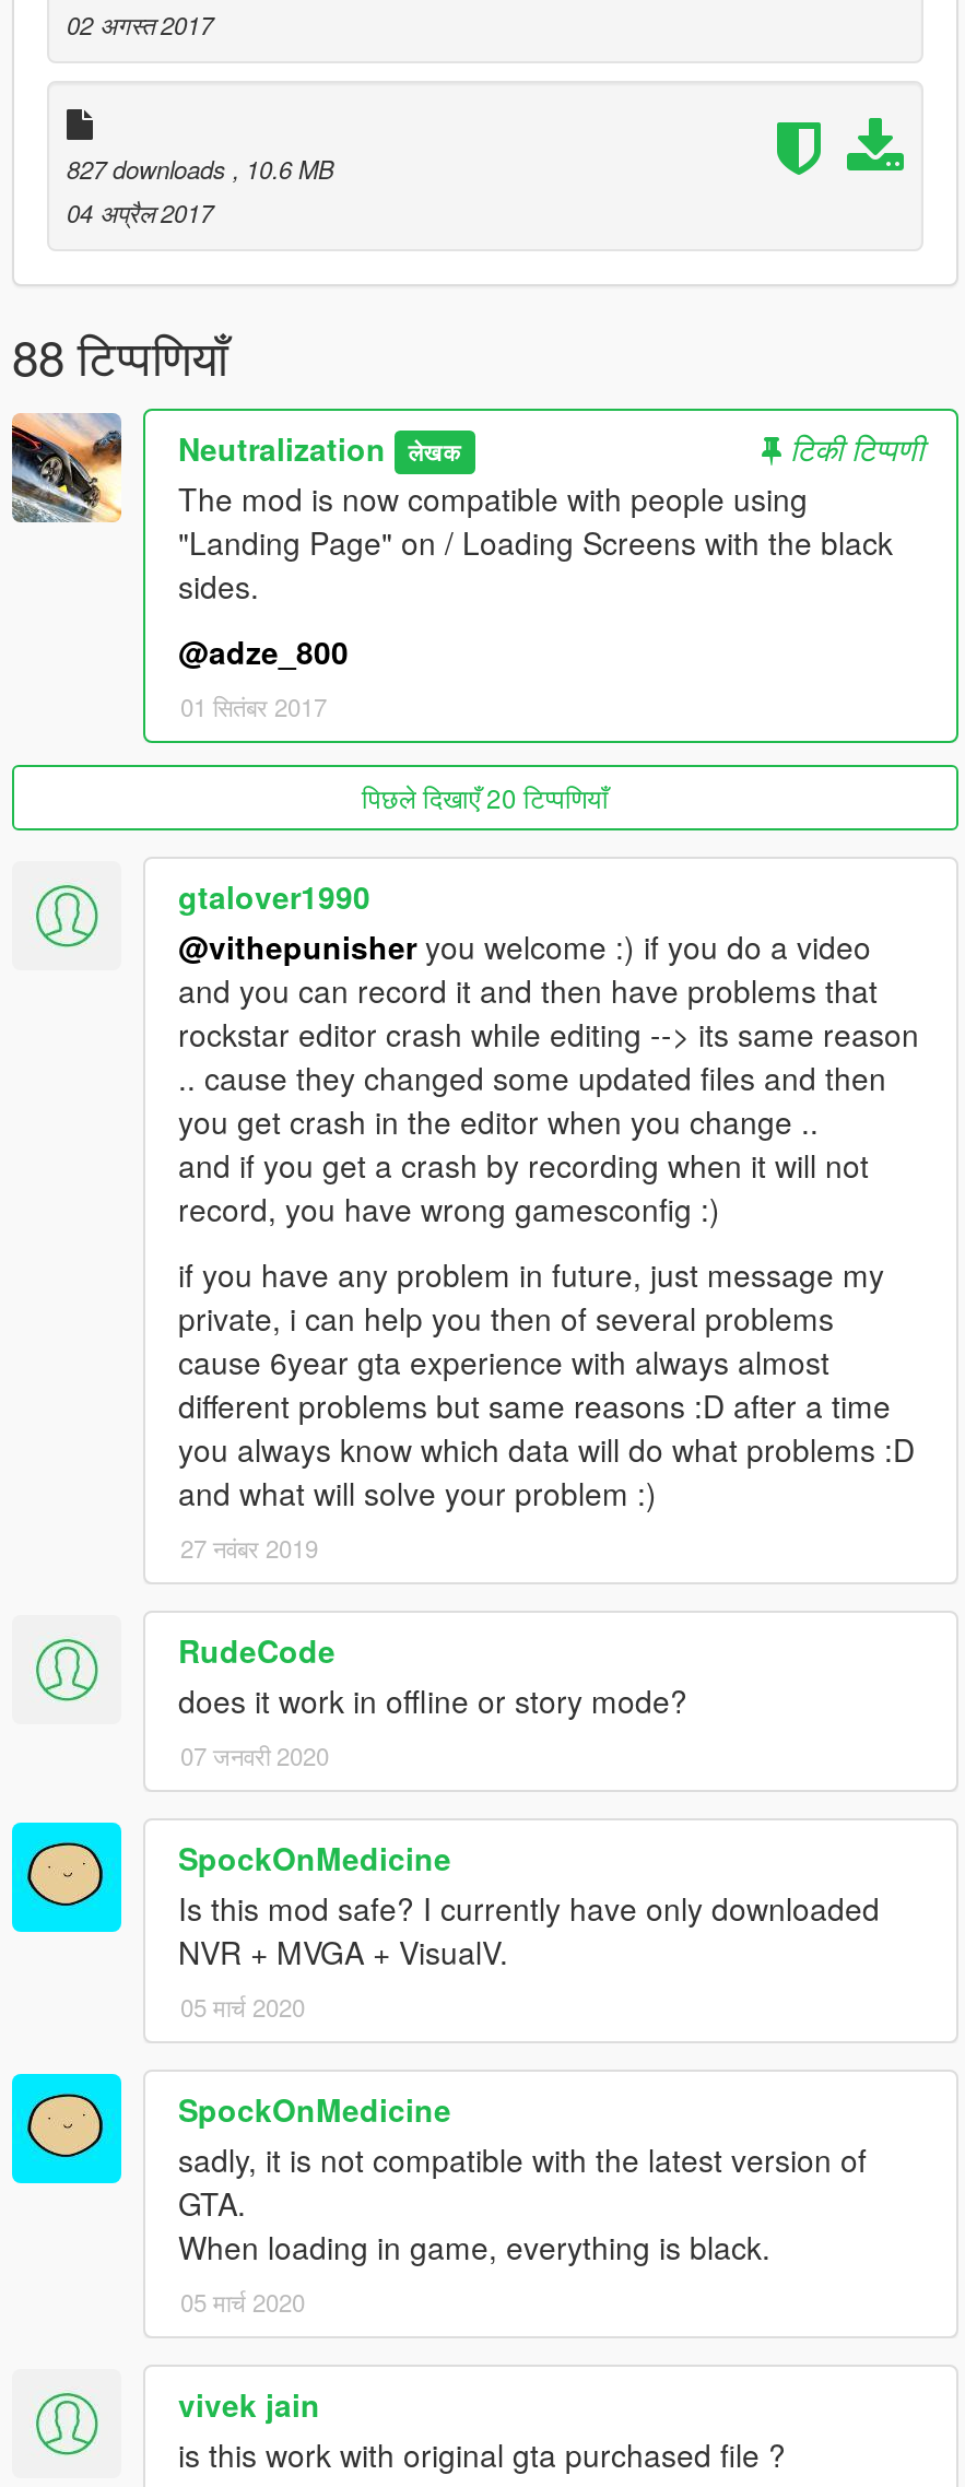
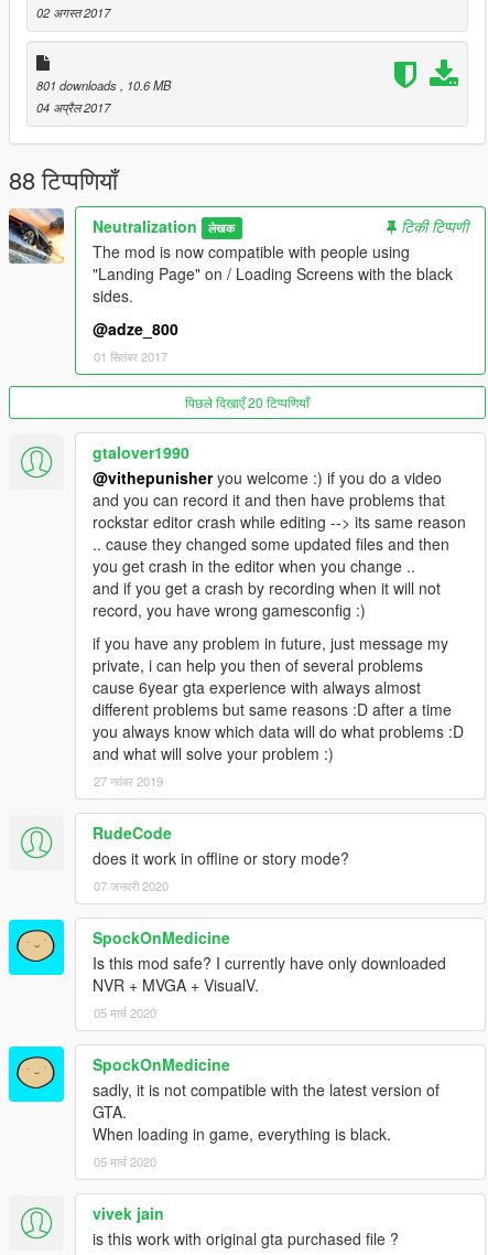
[67,151,333,186] 827 downloads, 10.6 MB -> [36,76,171,94] 801 downloads, 10.6 MB

